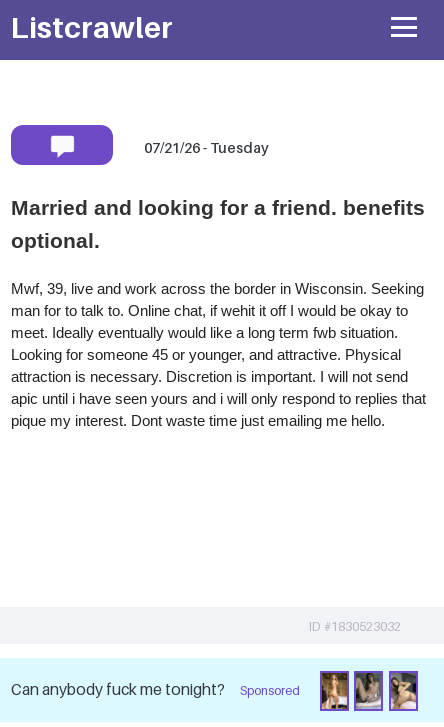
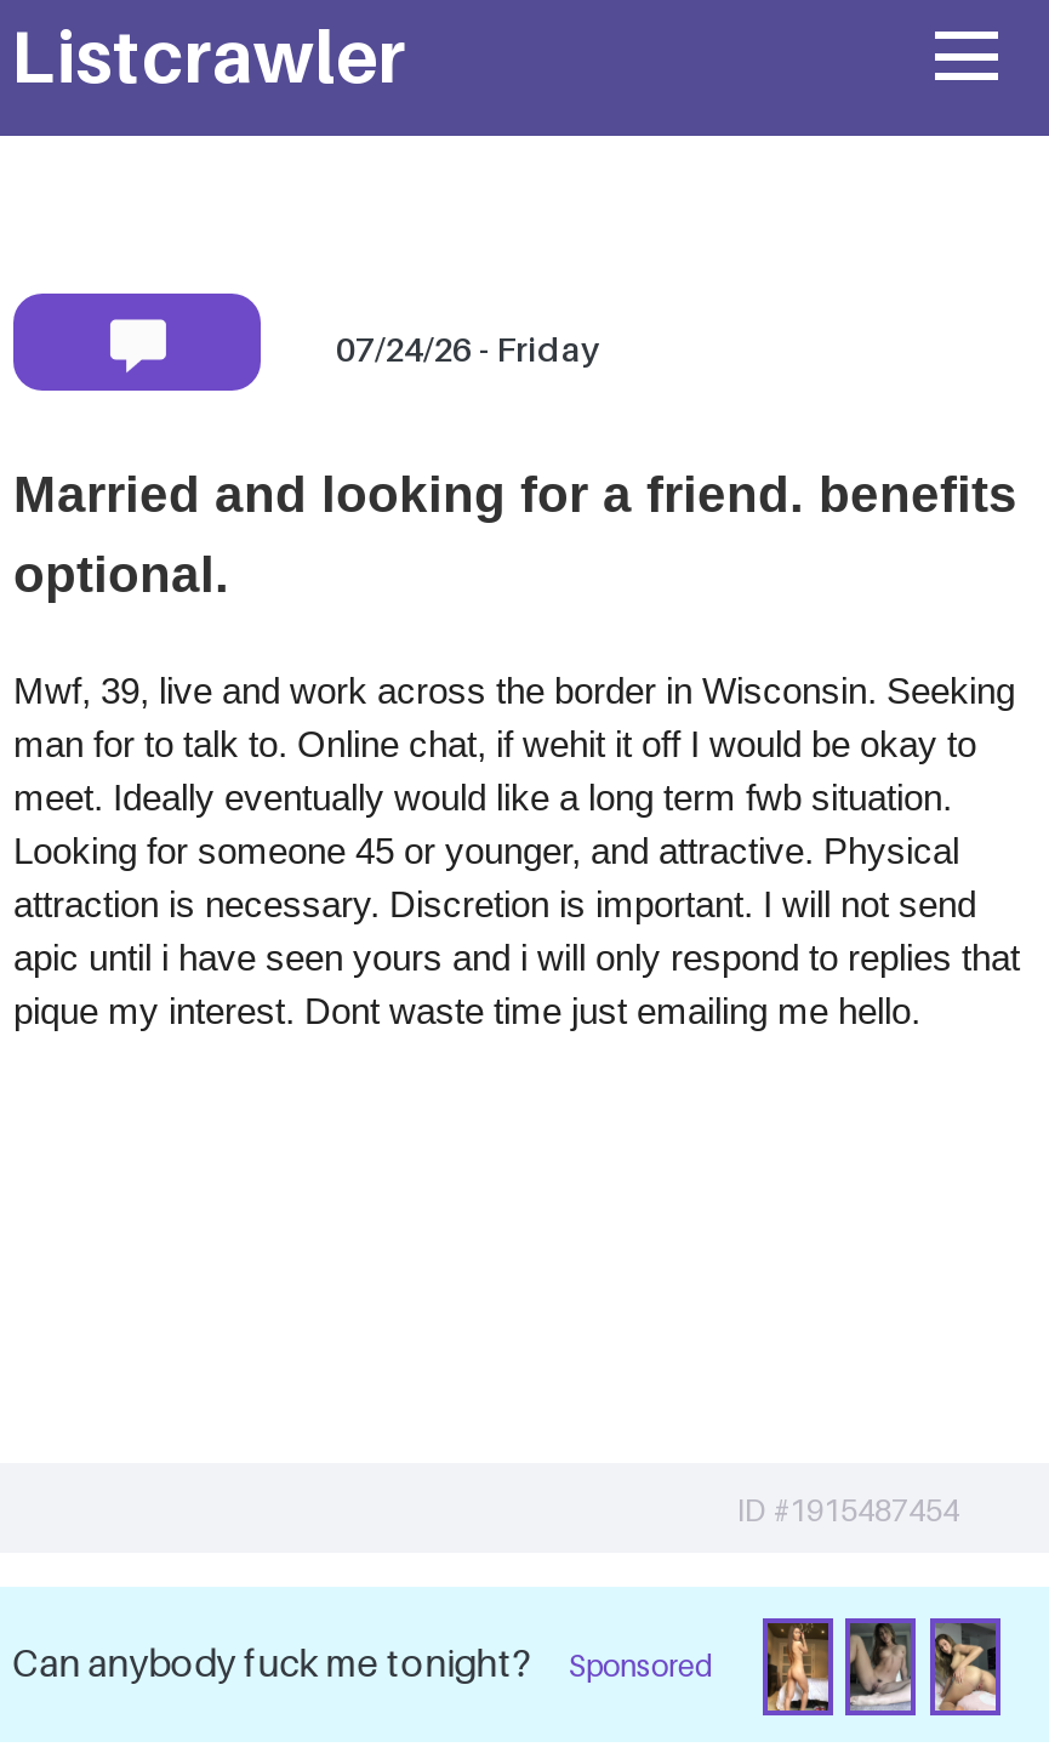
[144,139,269,156] 07/21/26 - Tuesday -> [336,328,600,369] 07/24/26 - Friday
[309,619,401,634] ID #1830523032 -> [736,1492,959,1529] ID #1915487454

